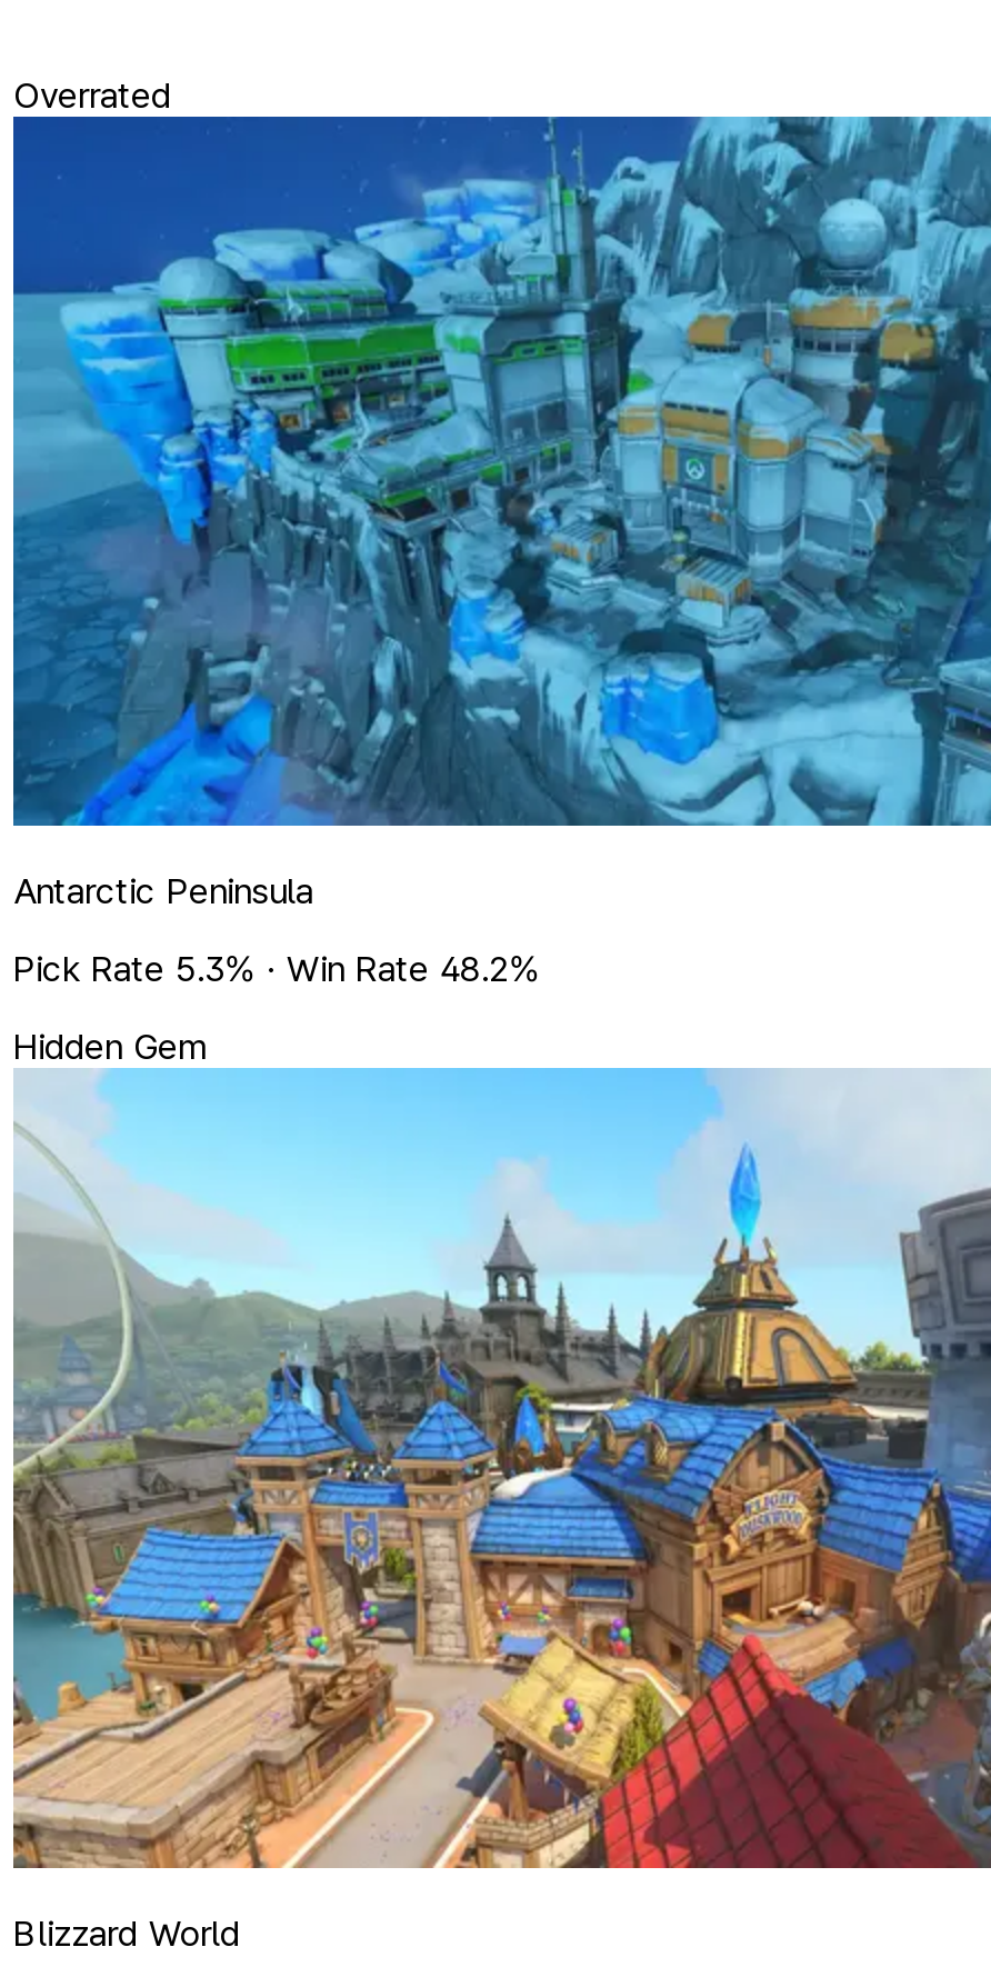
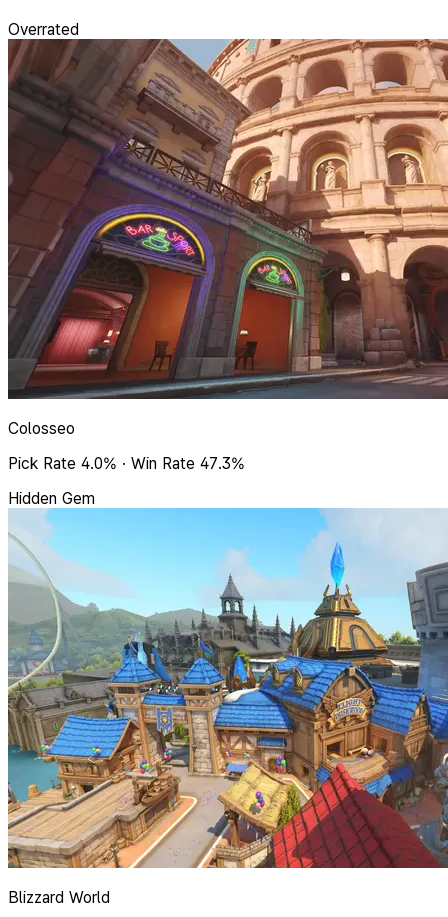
[11,114,984,912] [image] | Antarctic Peninsula -> [7,38,445,438] [image] | Colosseo
[13,947,540,990] Pick Rate 5.3% · Win Rate 48.2% -> [8,454,245,473] Pick Rate 4.0% · Win Rate 47.3%

